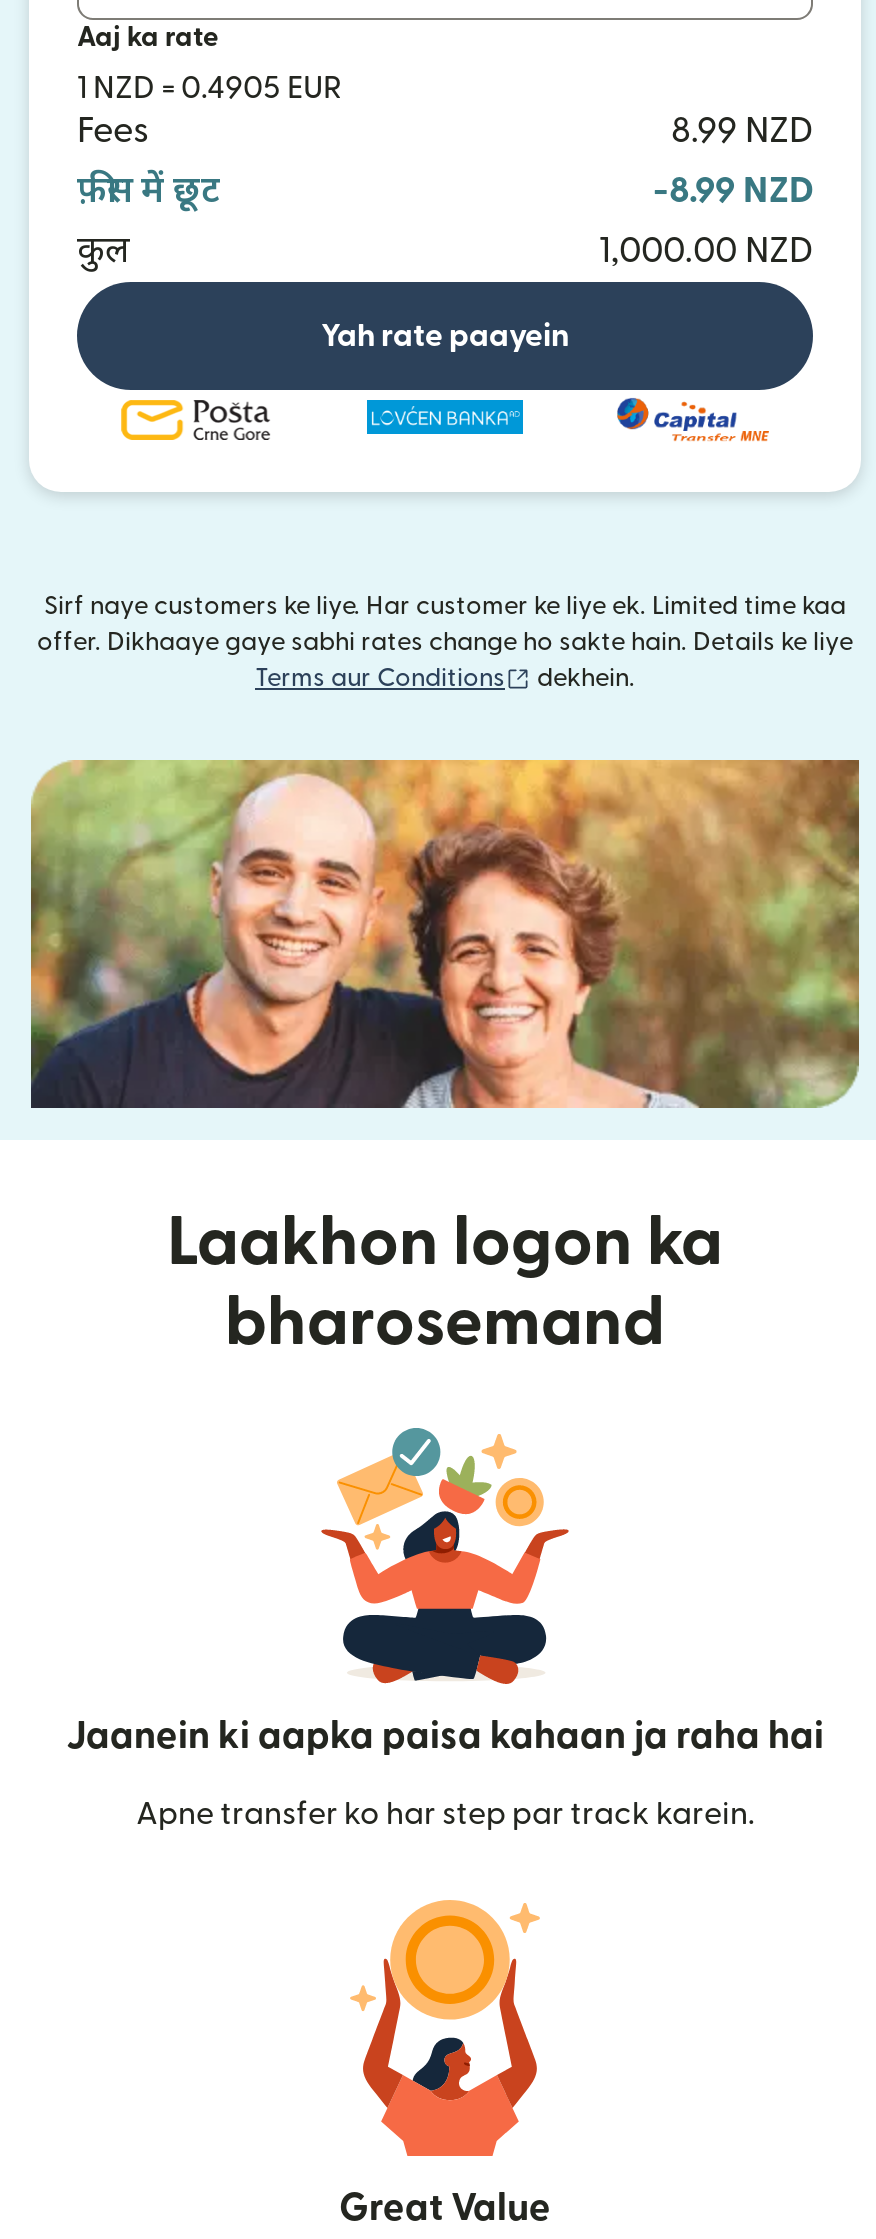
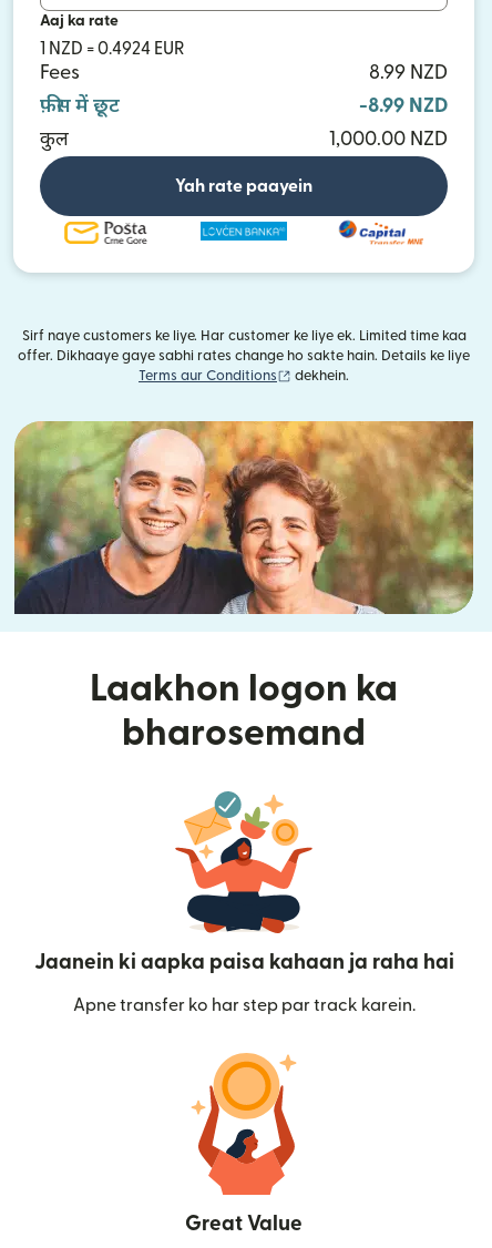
[77,72,341,104] 1 NZD = 0.4905 EUR -> [40,40,184,58] 1 NZD = 0.4924 EUR

